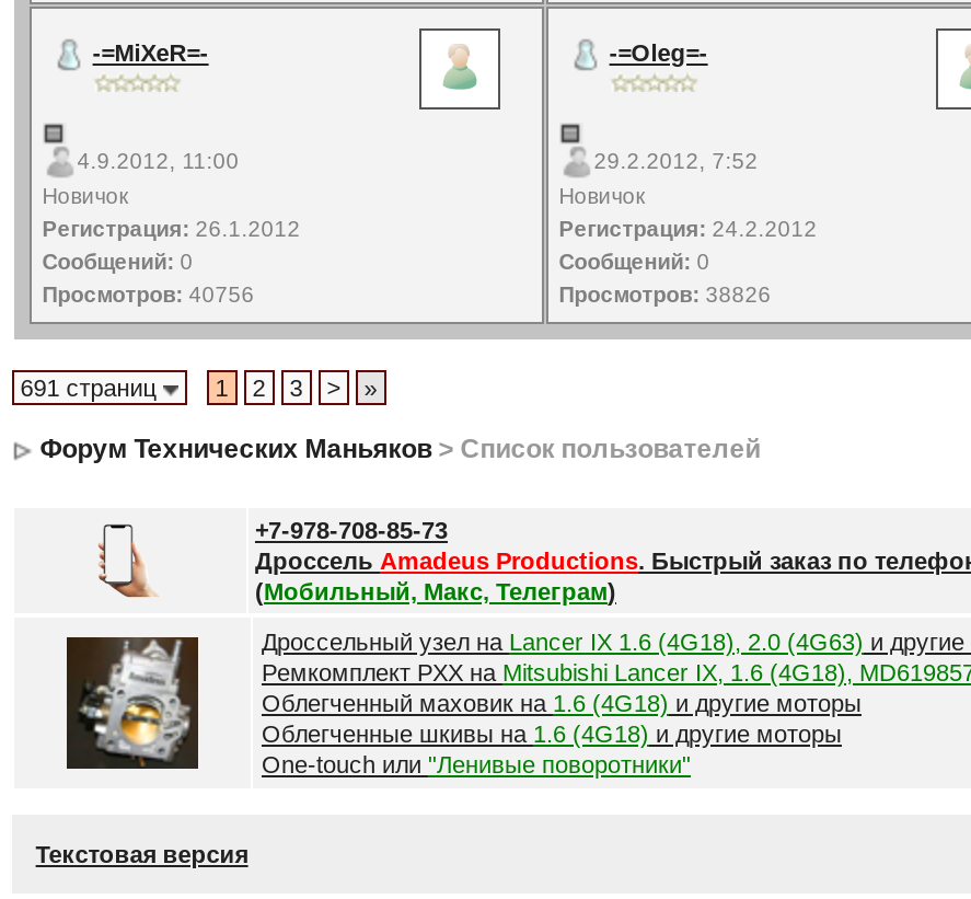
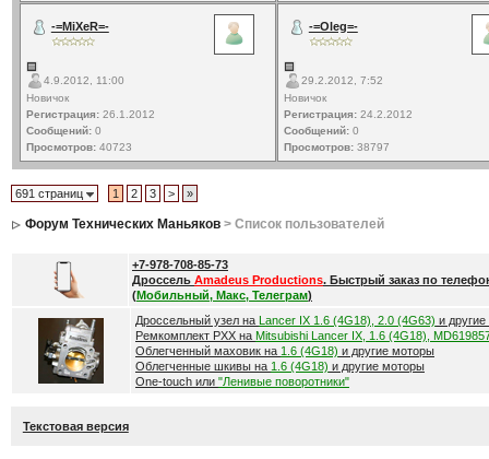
[42,283,255,307] Просмотров: 40756 -> [26,141,132,153] Просмотров: 40723
[559,283,771,307] Просмотров: 38826 -> [284,141,389,153] Просмотров: 38797

